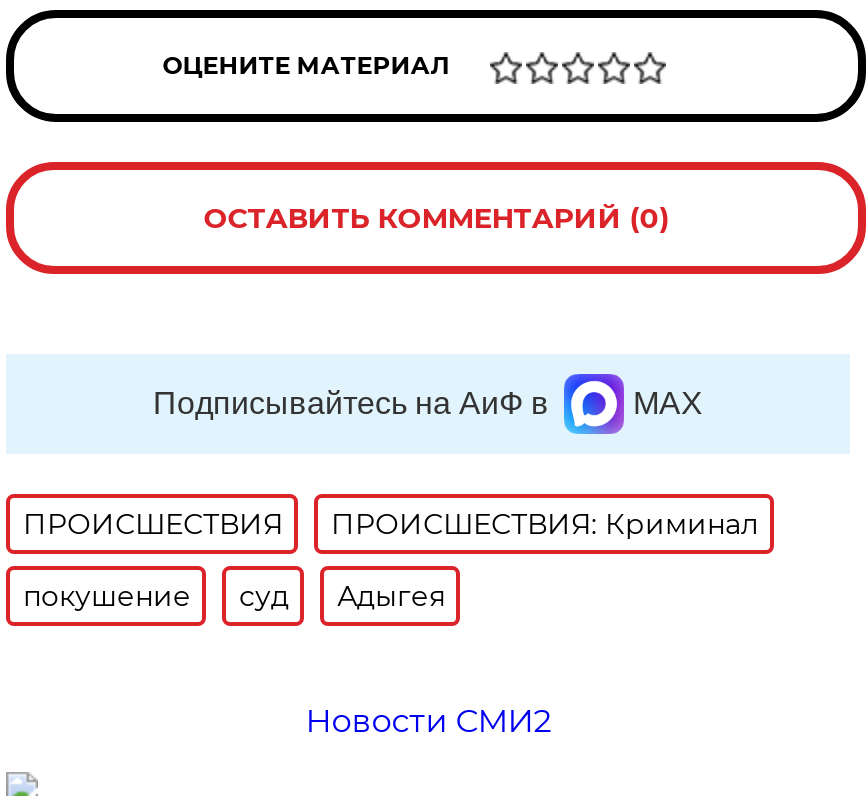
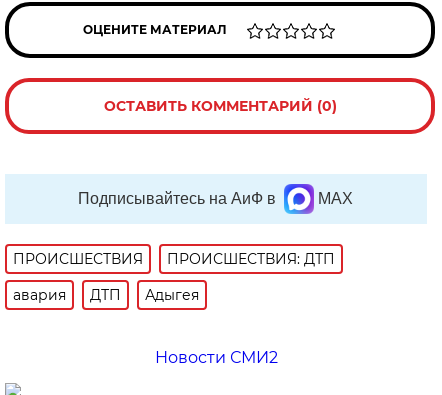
[331,506,759,542] ПРОИСШЕСТВИЯ: Криминал -> [167,250,335,268] ПРОИСШЕСТВИЯ: ДТП
[23,578,289,614] покушение | суд -> [13,286,121,304] авария | ДТП

